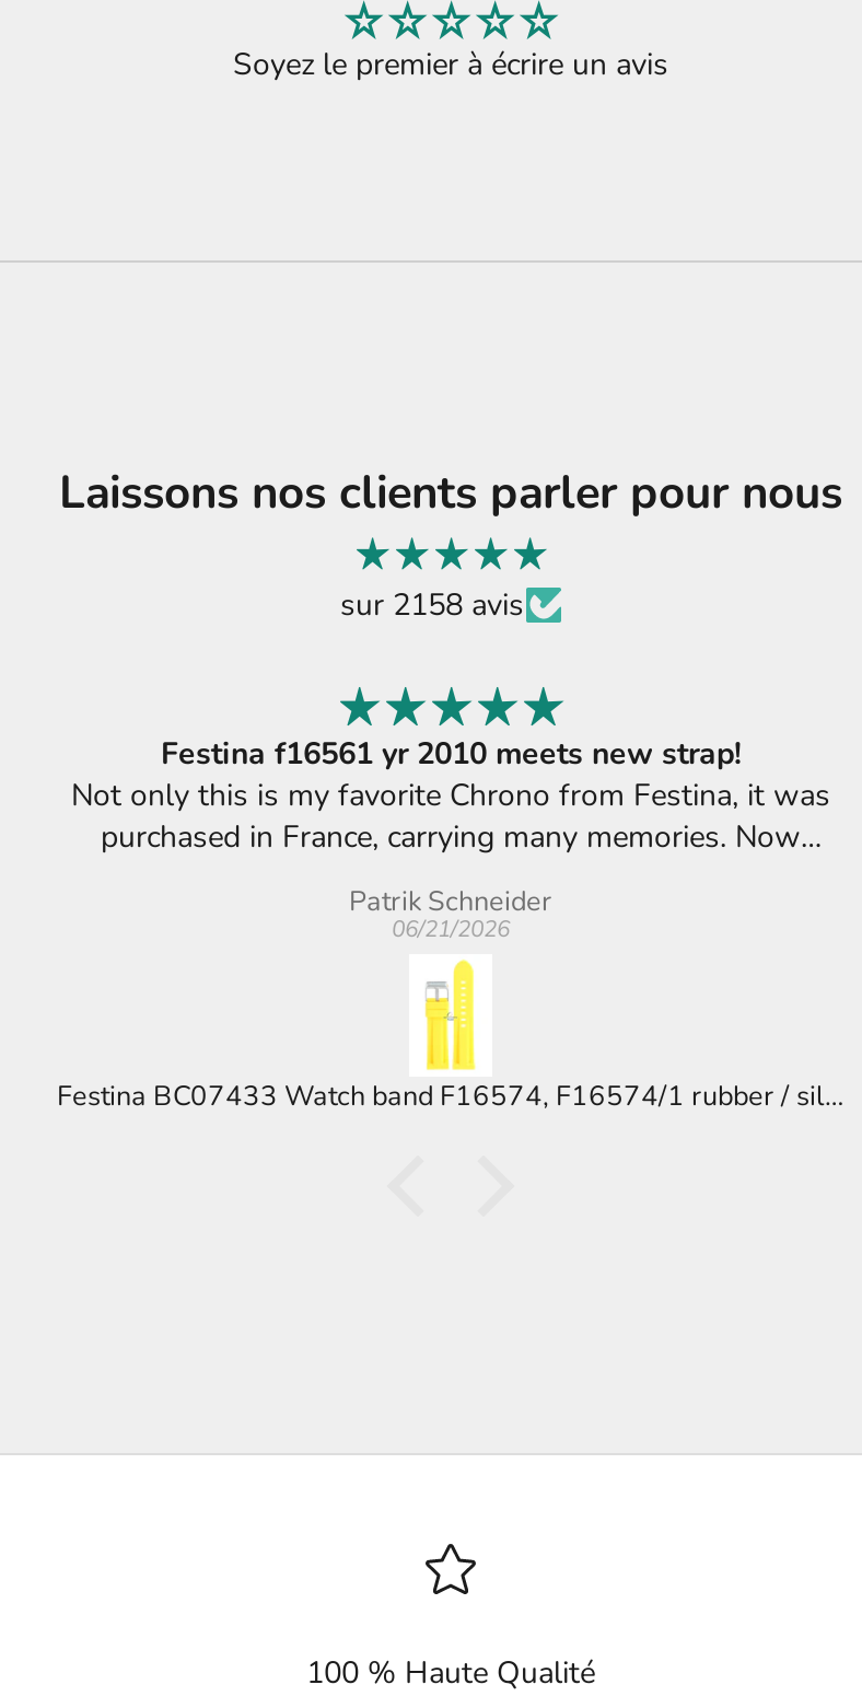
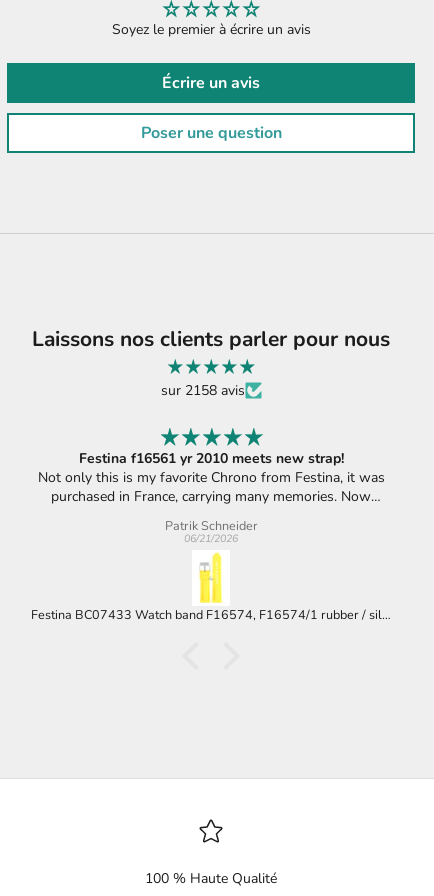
none -> [140,72,281,144] Écrire un avis | Poser une question

